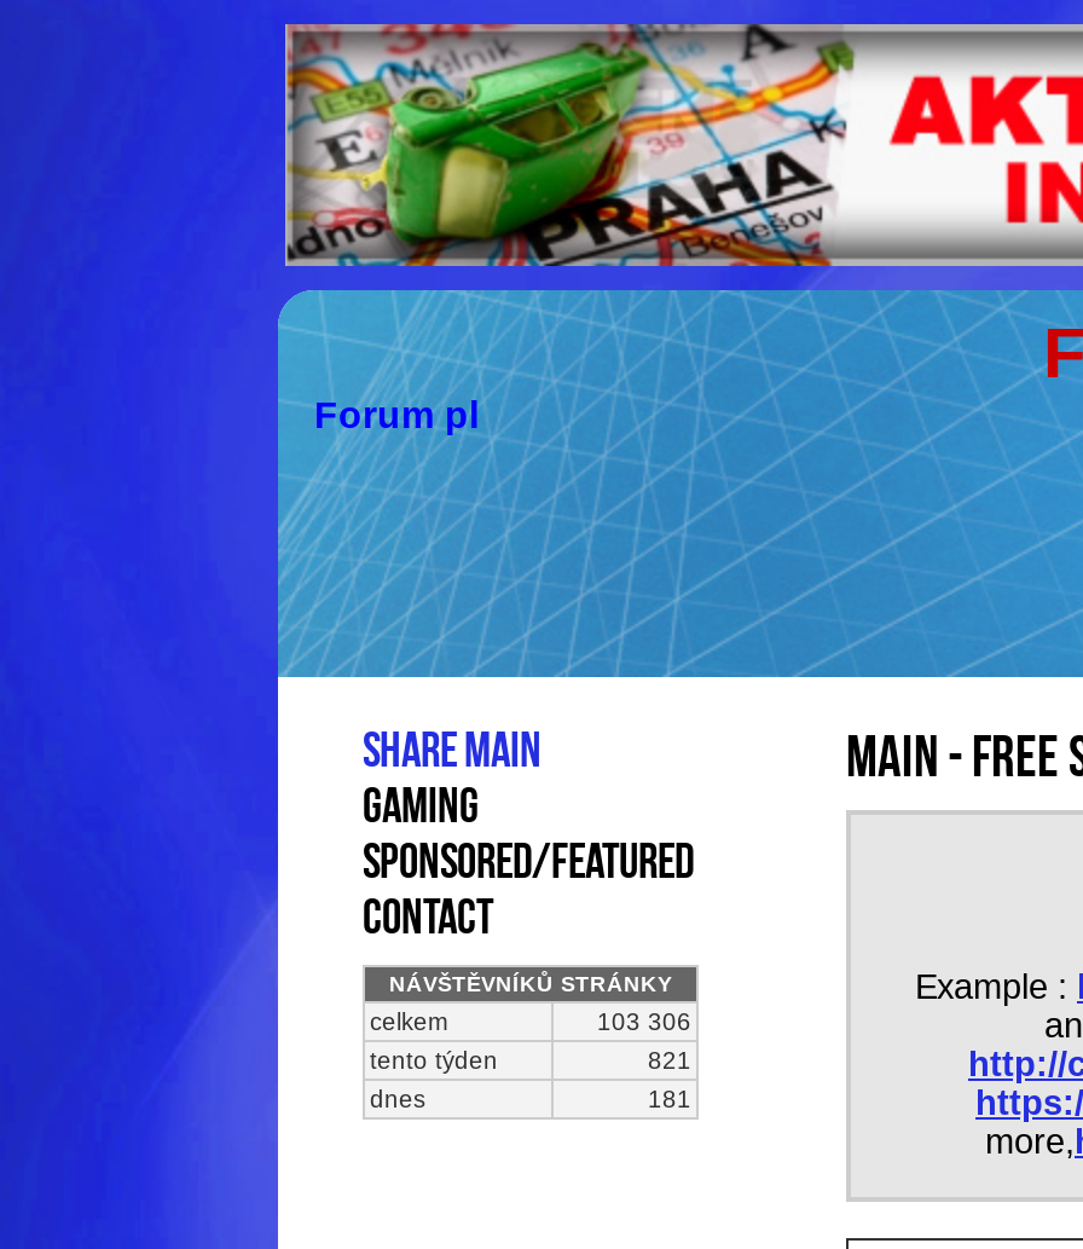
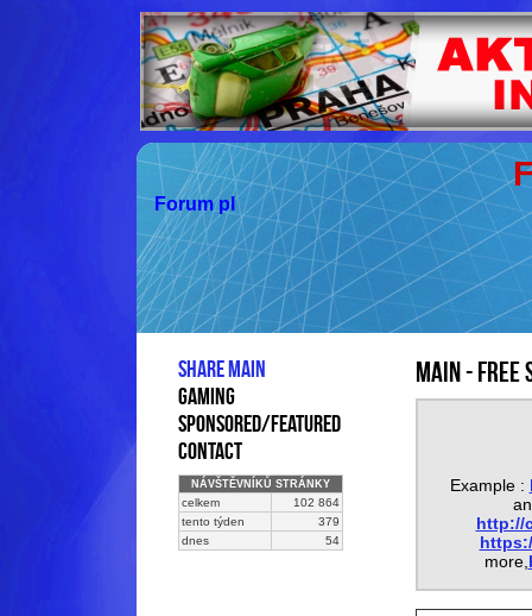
[597,1008,691,1035] 103 306 -> [293,496,340,509] 102 864
[648,1047,691,1074] 821 -> [318,515,340,528] 379
[648,1086,691,1112] 181 -> [325,534,340,547] 54

